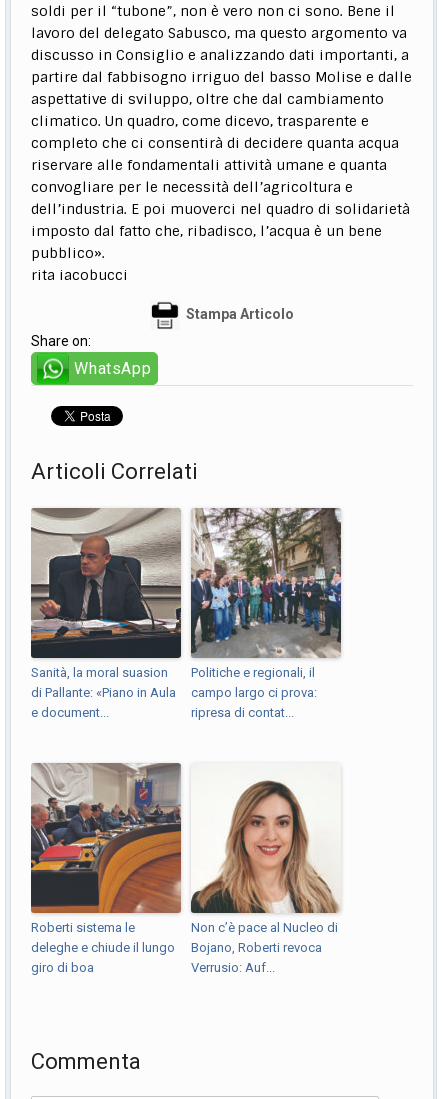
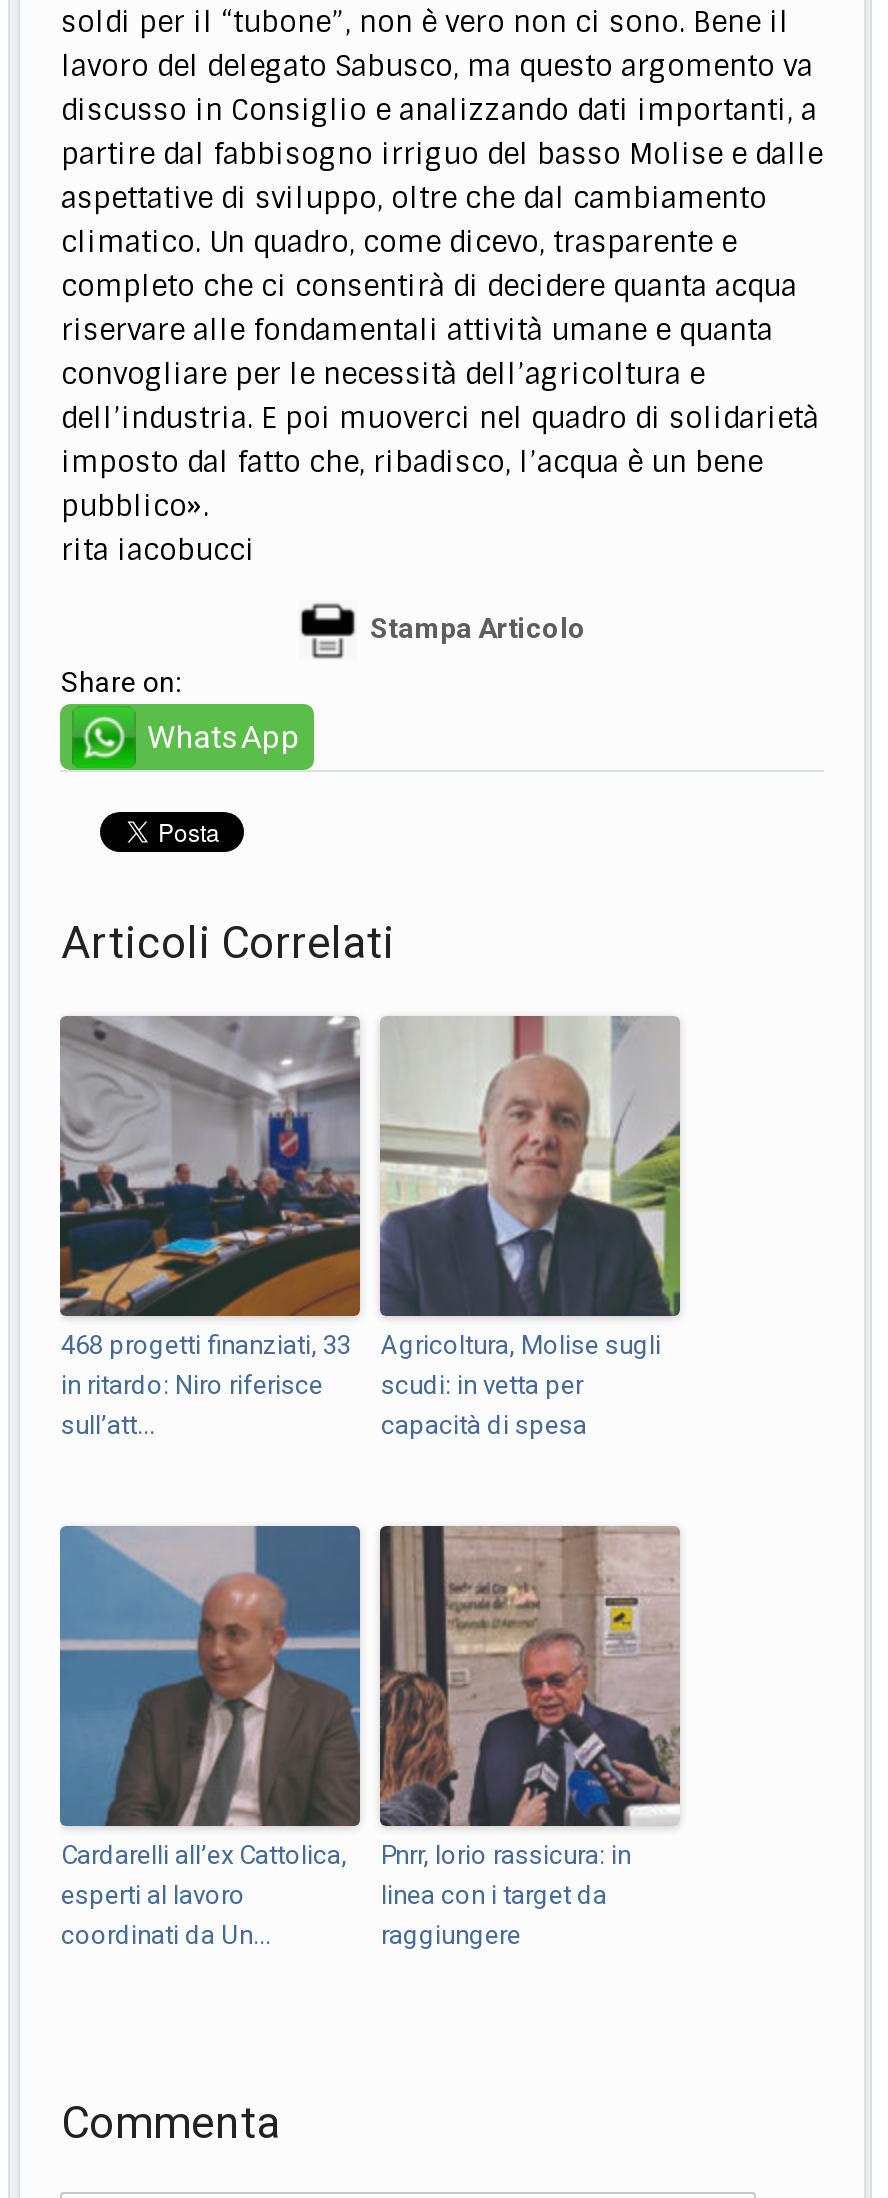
[30,508,182,720] [image] | Sanità, la moral suasion | di Pallante: «Piano in Aula | e document... -> [58,1016,362,1441] [image] | 468 progetti finanziati, 33 | in ritardo: Niro riferisce | sull’att...
[190,507,342,720] [image] | Politiche e regionali, il | campo largo ci prova: | ripresa di contat... -> [378,1014,682,1441] [image] | Agricoltura, Molise sugli | scudi: in vetta per | capacità di spesa
[30,763,182,975] [image] | Roberti sistema le | deleghe e chiude il lungo | giro di boa -> [58,1524,362,1951] [image] | Cardarelli all’ex Cattolica, | esperti al lavoro | coordinati da Un...
[191,763,341,975] [image] | Non c’è pace al Nucleo di | Bojano, Roberti revoca | Verrusio: Auf... -> [378,1524,682,1951] [image] | Pnrr, Iorio rassicura: in | linea con i target da | raggiungere

